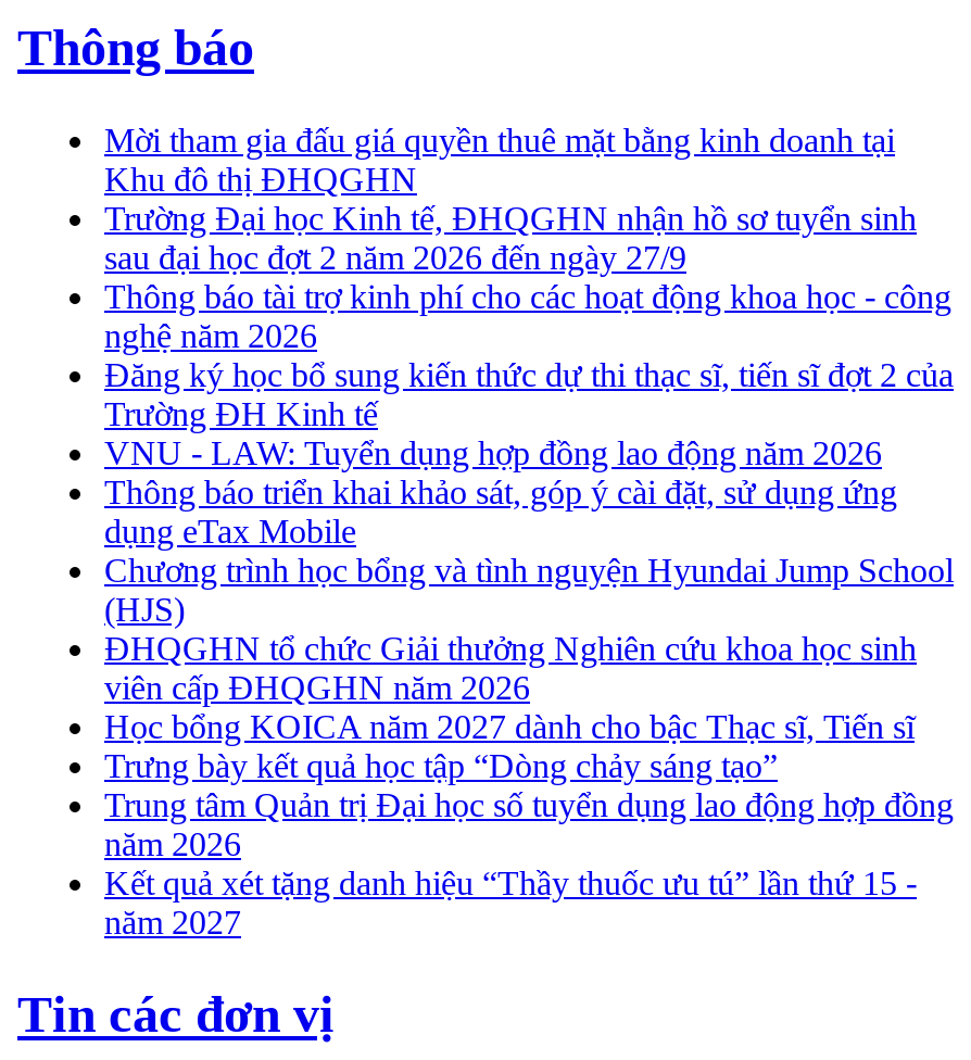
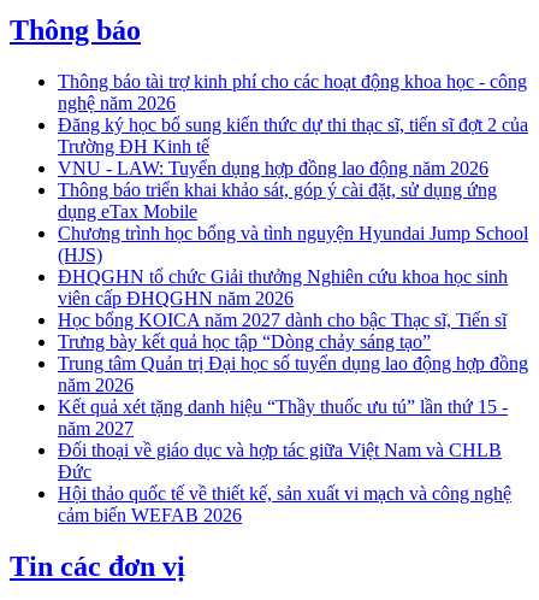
[104,122,917,276] Mời tham gia đấu giá quyền thuê mặt bằng kinh doanh tại | Khu đô thị ĐHQGHN | Trường Đại học Kinh tế, ĐHQGHN nhận hồ sơ tuyển sinh | sau đại học đợt 2 năm 2026 đến ngày 27/9 -> none
moved [104,278,954,941] -> [58,71,528,439]: Thông báo tài trợ kinh phí cho các hoạt động khoa học - công | nghệ năm 2026 | Đăng ký học bổ sung kiến thức dự thi thạc sĩ, tiến sĩ đợt 2 của | ... | Kết quả xét tặng danh hiệu “Thầy thuốc ưu tú” lần thứ 15 - | năm 2027
none -> [58,440,511,526] Đối thoại về giáo dục và hợp tác giữa Việt Nam và CHLB | Đức | Hội thảo quốc tế về thiết kế, sản xuất vi mạch và công nghệ | cảm biến WEFAB 2026

